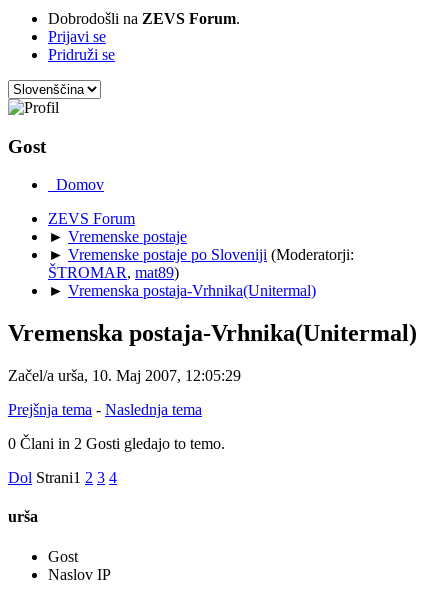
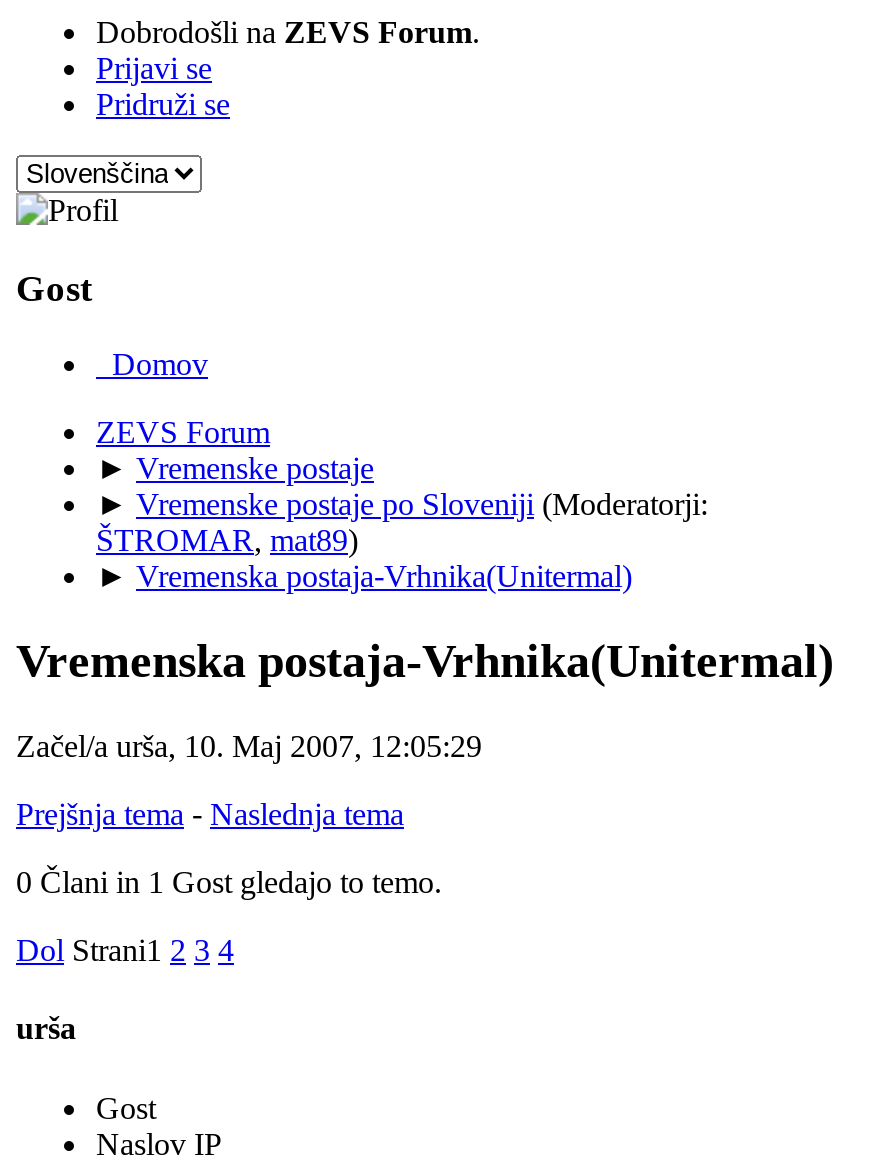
[8,435,225,452] 0 Člani in 2 Gosti gledajo to temo. -> [16,865,442,899] 0 Člani in 1 Gost gledajo to temo.

